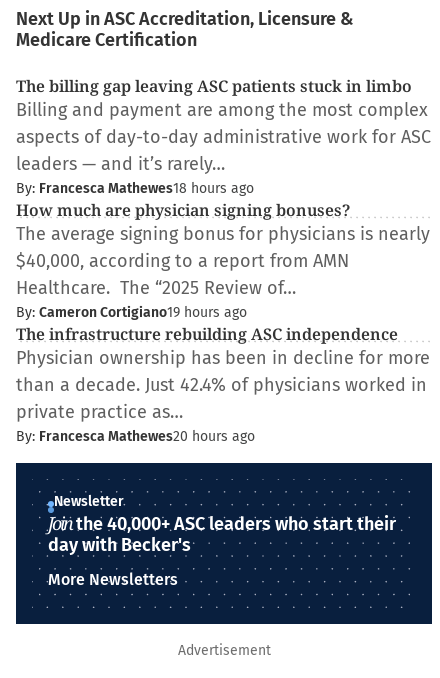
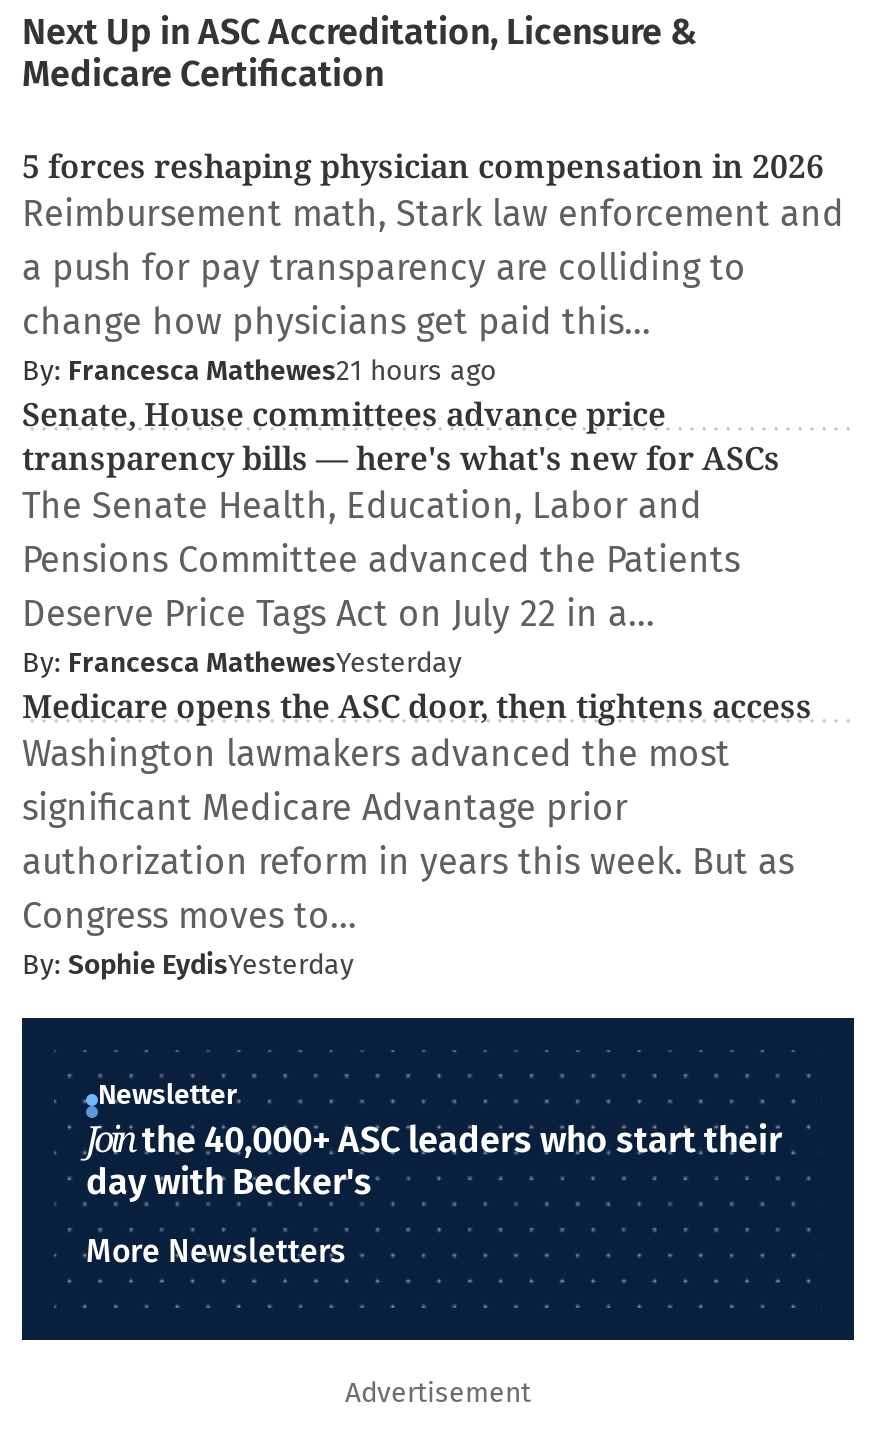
[16,75,431,445] The billing gap leaving ASC patients stuck in limbo | Billing and payment are among the most complex | aspects of day-to-day administrative work for ASC | leaders — and it’s rarely… | By: Francesca Mathewes18 hours ago | How much are physician signing bonuses? | The average signing bonus for physicians is nearly | $40,000, according to a report from AMN | Healthcare. The “2025 Review of… | By: Cameron Cortigiano19 hours ago | The infrastructure rebuilding ASC independence | Physician ownership has been in decline for more | than a decade. Just 42.4% of physicians worked in | private practice as… | By: Francesca Mathewes20 hours ago -> [22,144,844,982] 5 forces reshaping physician compensation in 2026 | Reimbursement math, Stark law enforcement and | a push for pay transparency are colliding to | change how physicians get paid this… | By: Francesca Mathewes21 hours ago | Senate, House committees advance price | transparency bills — here's what's new for ASCs | The Senate Health, Education, Labor and | Pensions Committee advanced the Patients | Deserve Price Tags Act on July 22 in a… | By: Francesca MathewesYesterday | Medicare opens the ASC door, then tightens access | Washington lawmakers advanced the most | significant Medicare Advantage prior | authorization reform in years this week. But as | Congress moves to… | By: Sophie EydisYesterday

